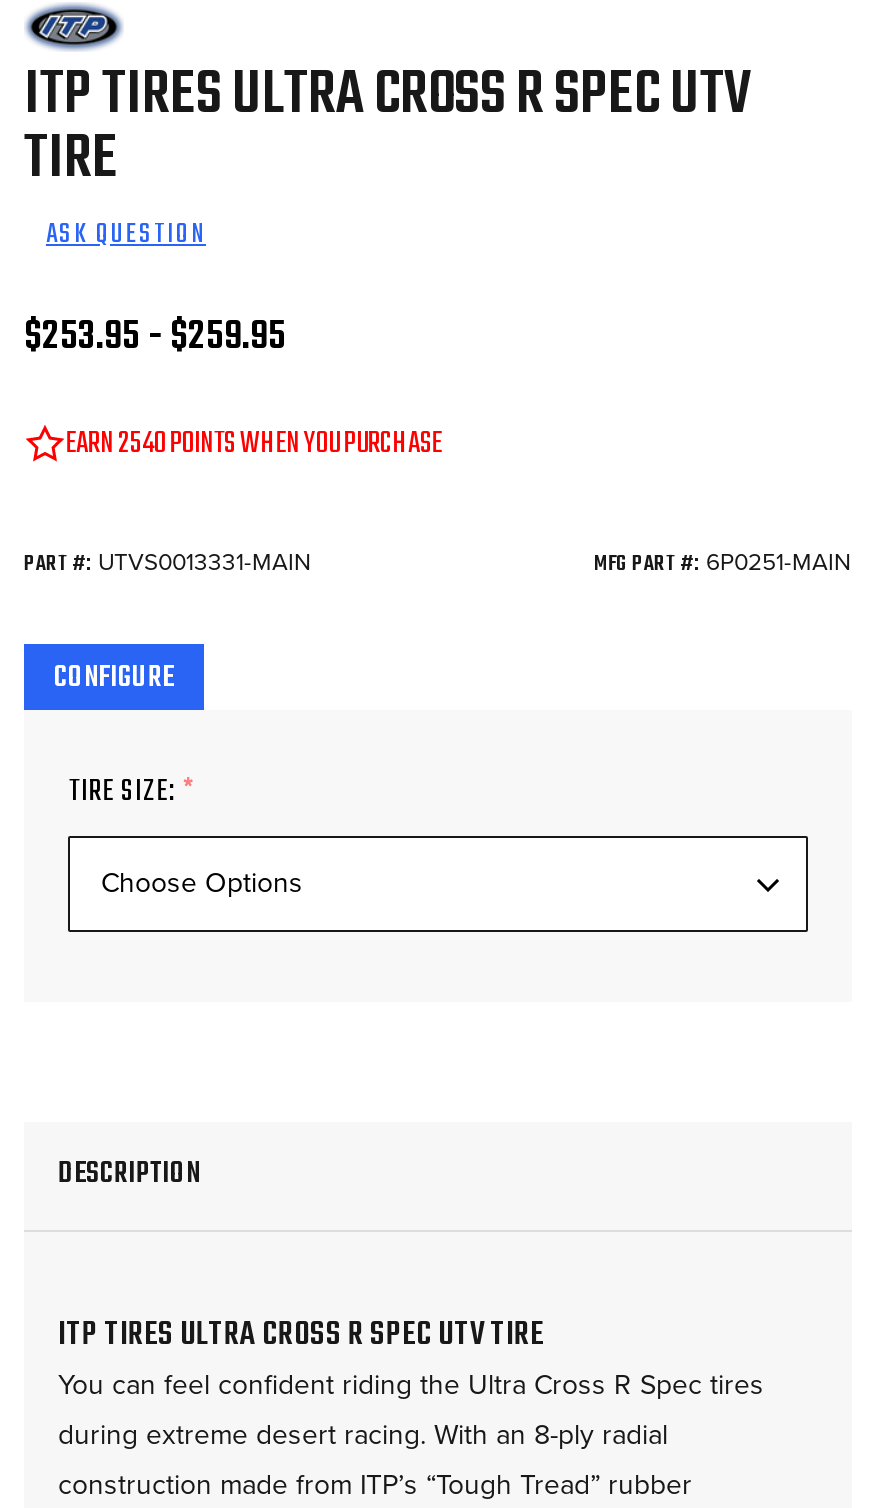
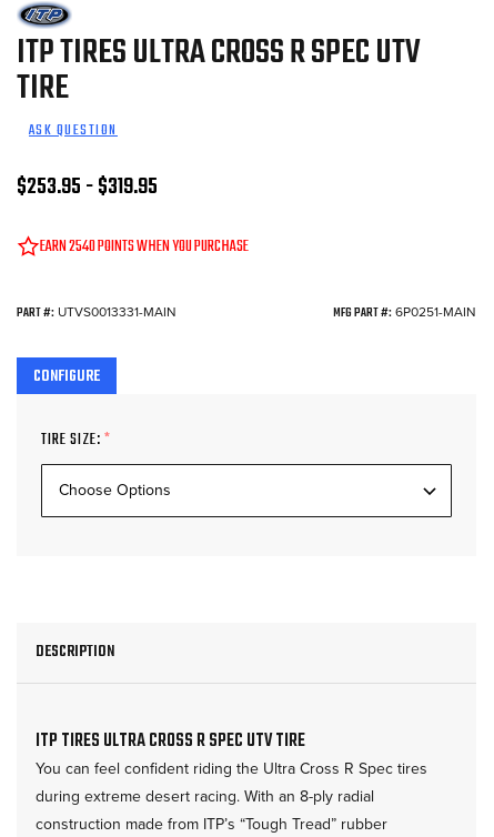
[24,306,286,368] $253.95 - $259.95 -> [17,170,158,204] $253.95 - $319.95

